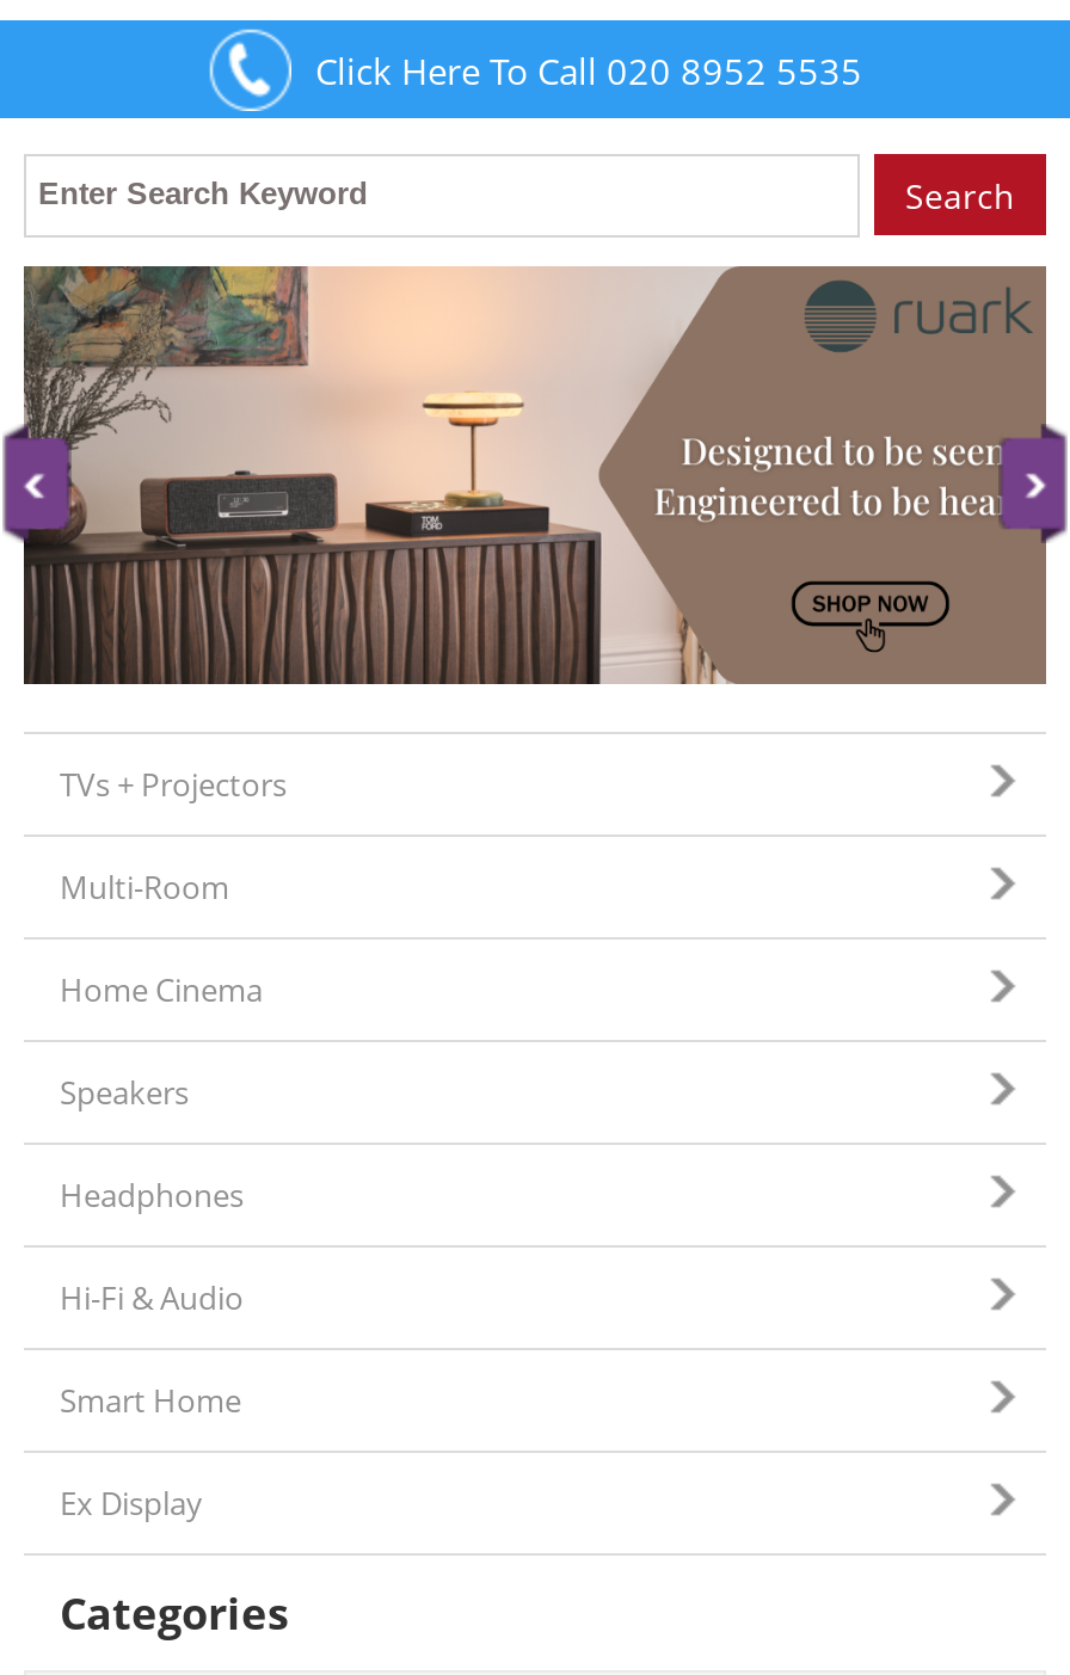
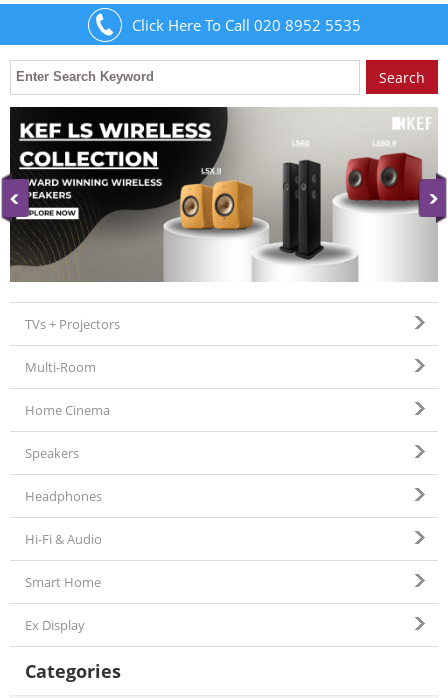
[21,264,1046,686] [image] -> [10,106,437,282] [image]

